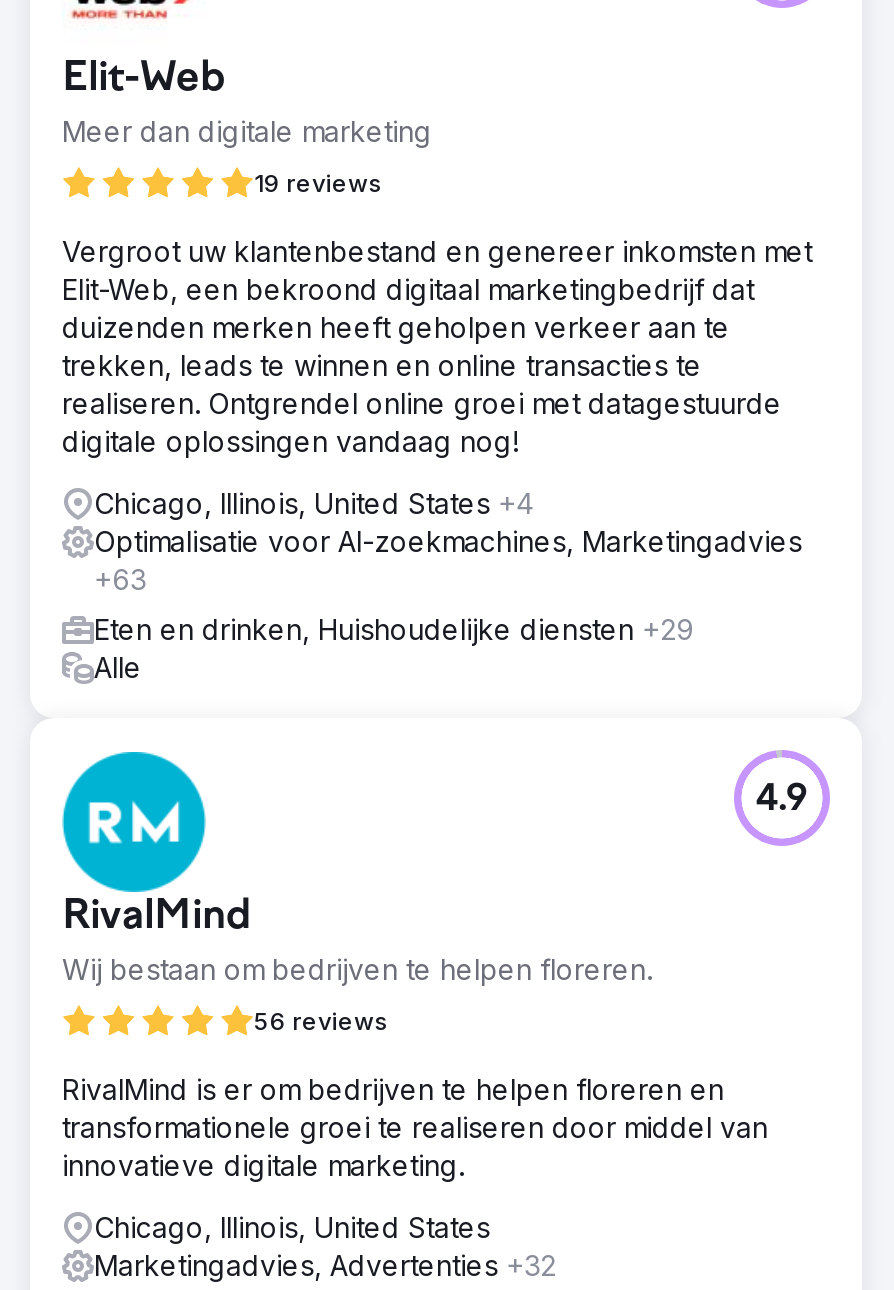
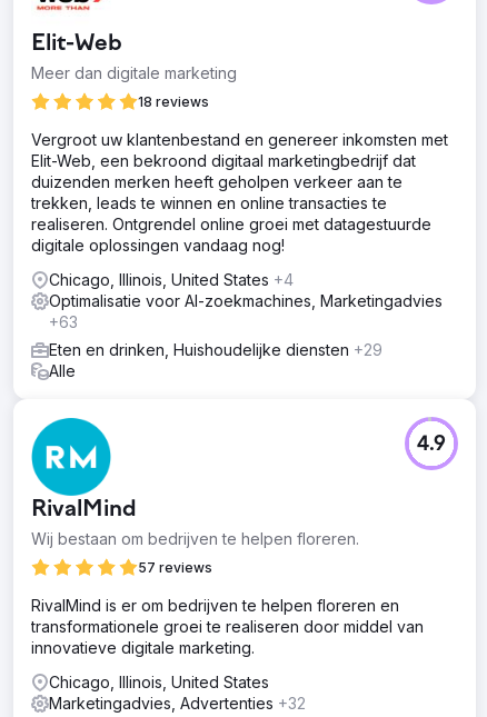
[254,168,382,198] 19 reviews -> [138,93,209,110] 18 reviews
[254,1006,388,1036] 56 reviews -> [138,559,212,576] 57 reviews

